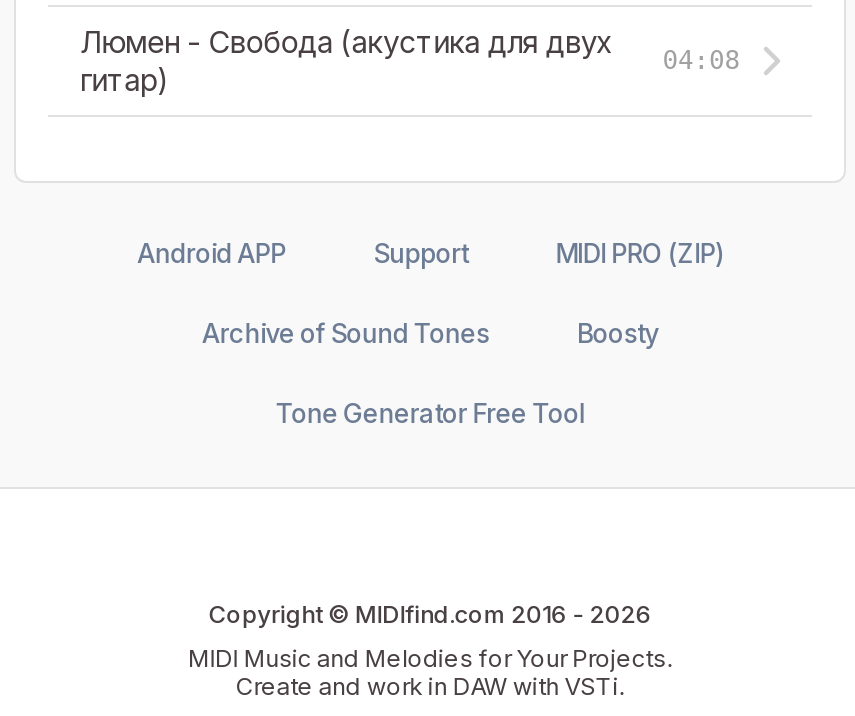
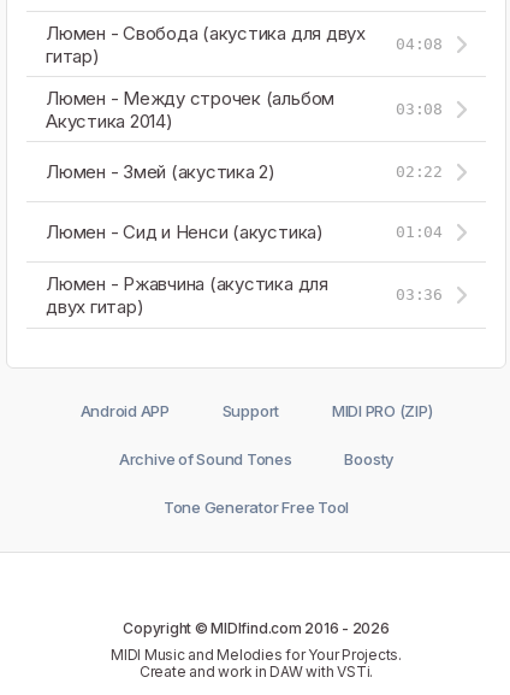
none -> [46,87,443,318] Люмен - Между строчек (альбом | Акустика 2014) | 03:08 | Люмен - Змей (акустика 2) | 02:22 | Люмен - Сид и Ненси (акустика) | 01:04 | Люмен - Ржавчина (акустика для | двух гитар) | 03:36

